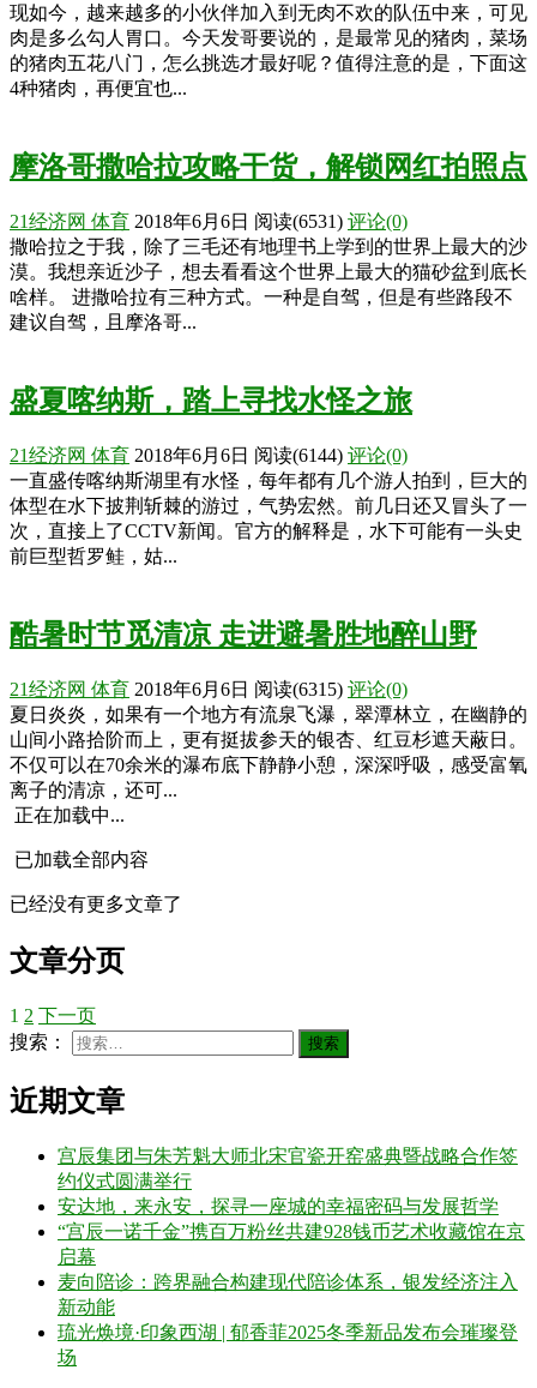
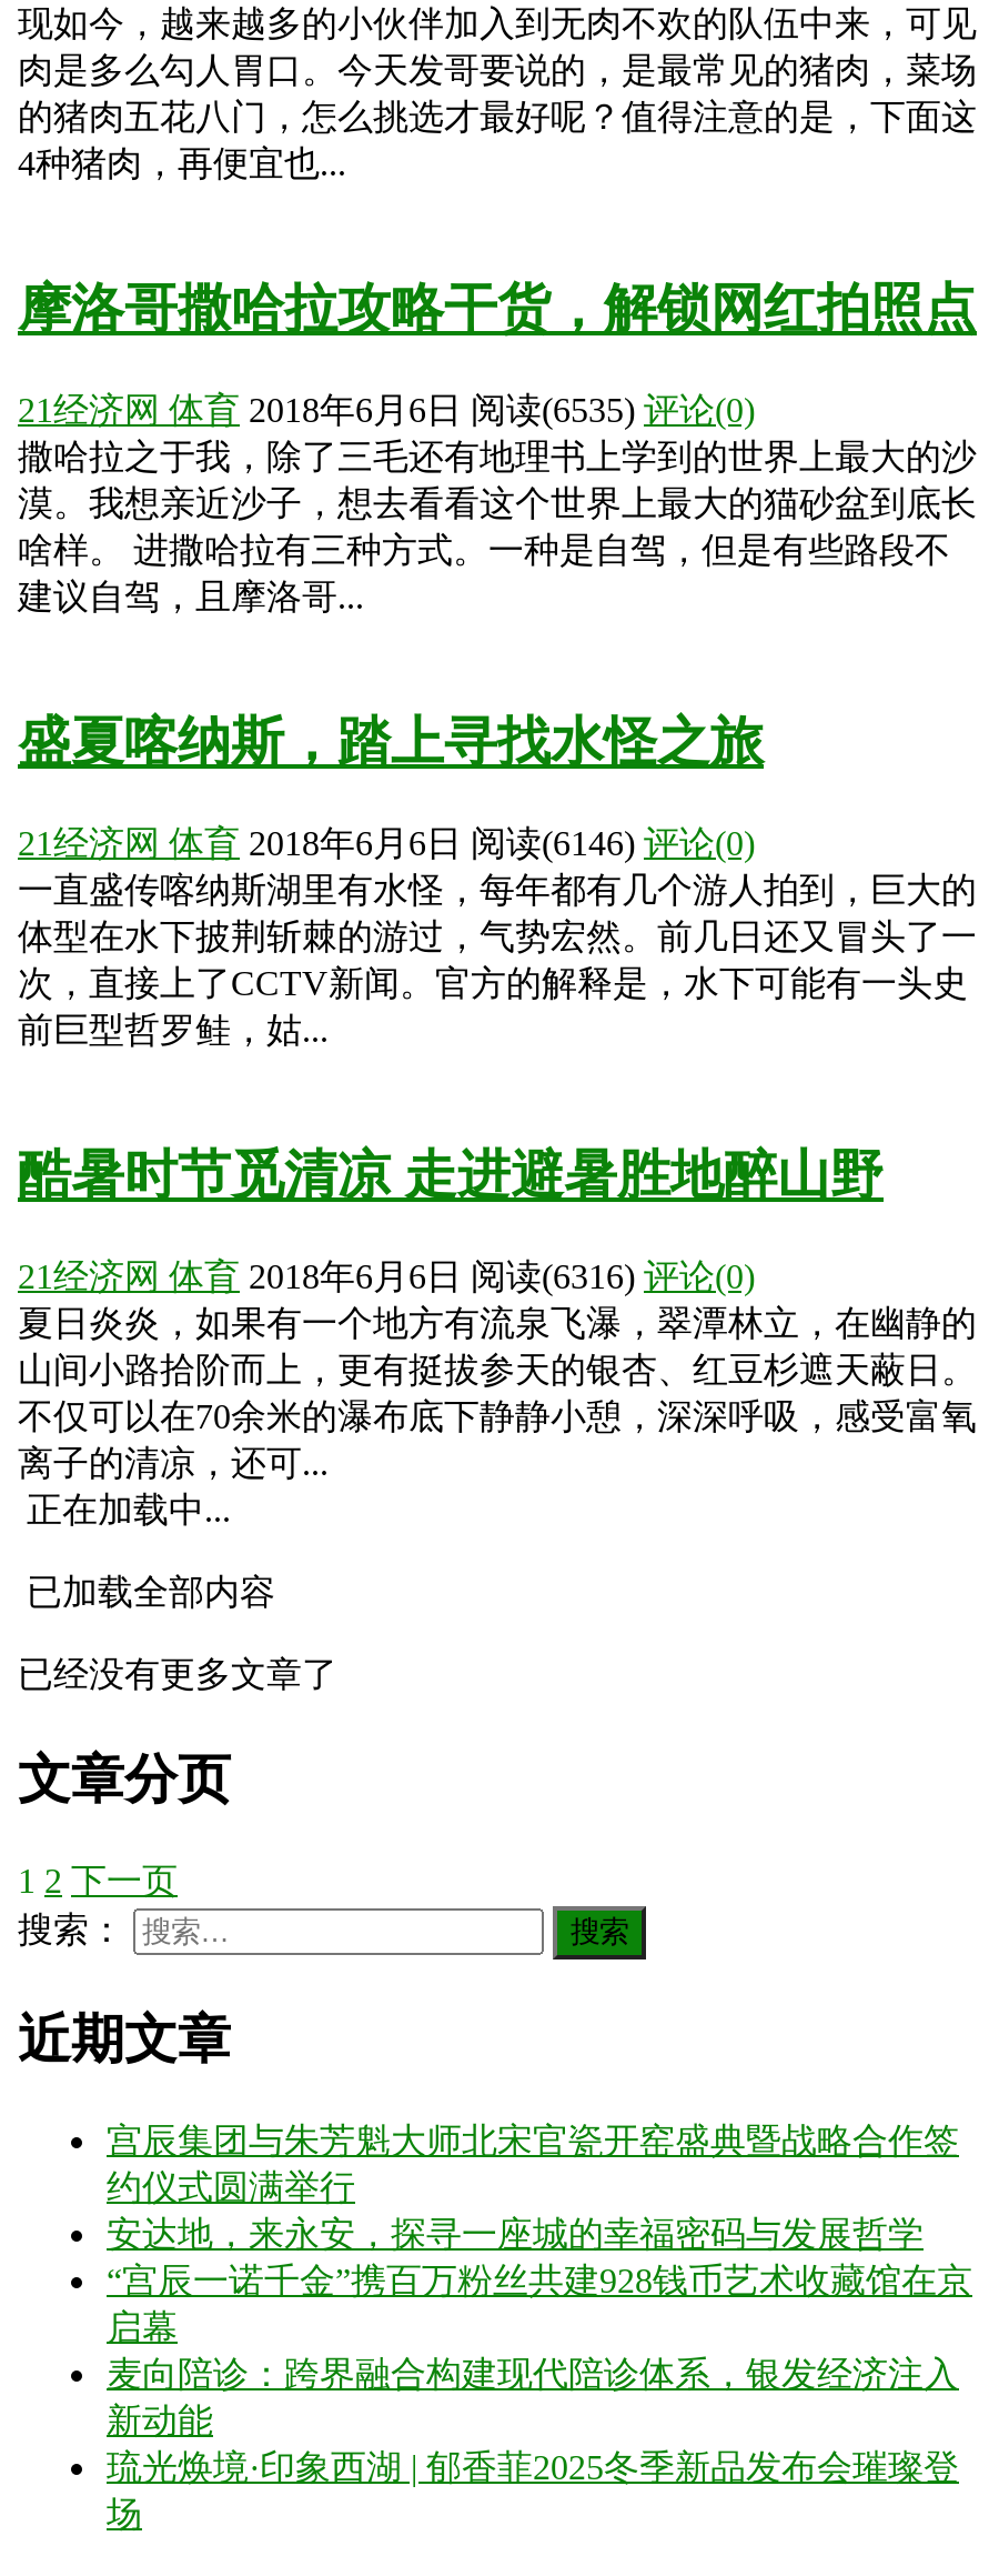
[10,211,408,232] 21经济网体育 2018年6月6日阅读(6531) 评论(0) -> [18,391,755,429] 21经济网体育 2018年6月6日阅读(6535) 评论(0)
[10,445,408,466] 21经济网体育 2018年6月6日阅读(6144) 评论(0) -> [18,824,755,862] 21经济网体育 2018年6月6日阅读(6146) 评论(0)
[10,679,408,699] 21经济网体育 2018年6月6日阅读(6315) 评论(0) -> [18,1257,755,1295] 21经济网体育 2018年6月6日阅读(6316) 评论(0)

